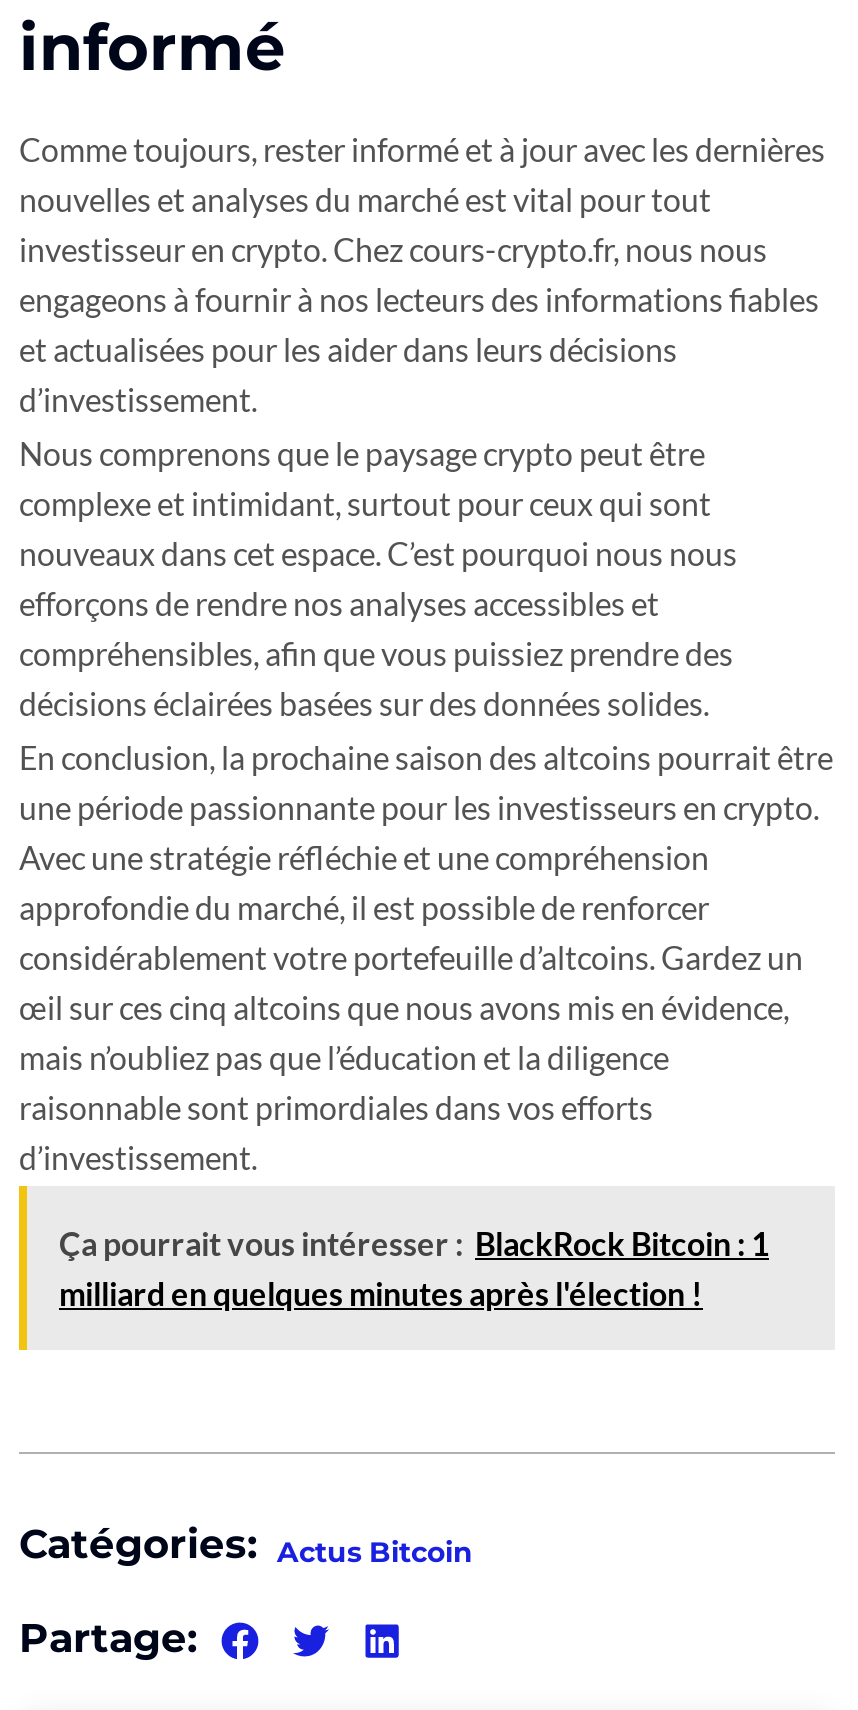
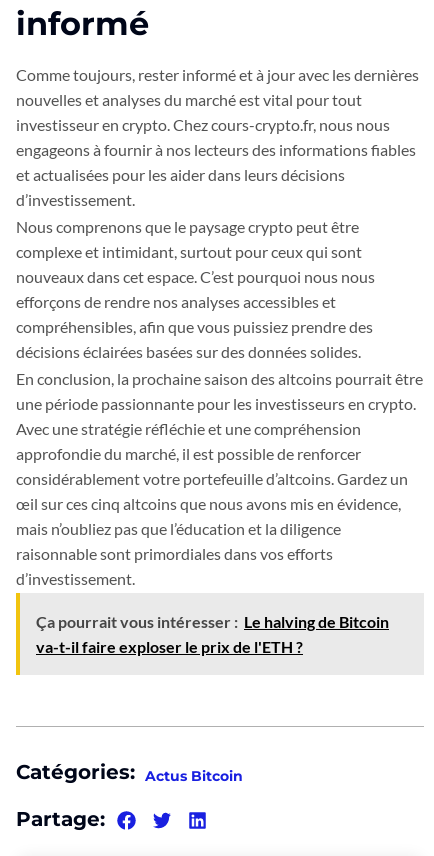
[59,1225,769,1313] Ça pourrait vous intéresser : BlackRock Bitcoin : 1 | milliard en quelques minutes après l'élection ! -> [36,612,389,656] Ça pourrait vous intéresser : Le halving de Bitcoin | va-t-il faire exploser le prix de l'ETH ?

